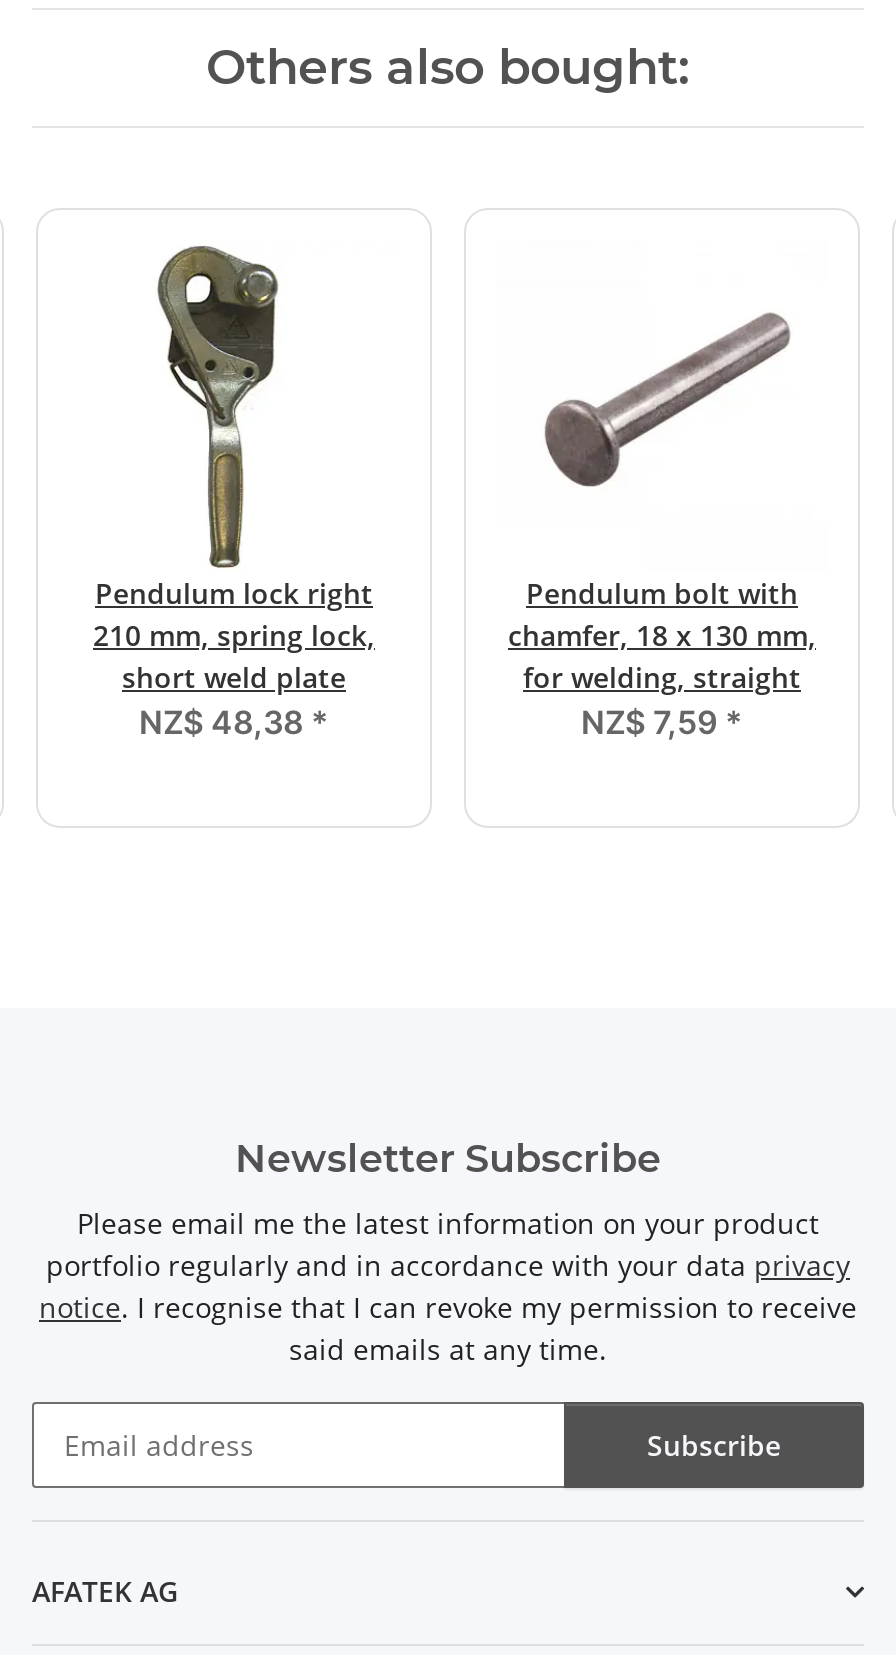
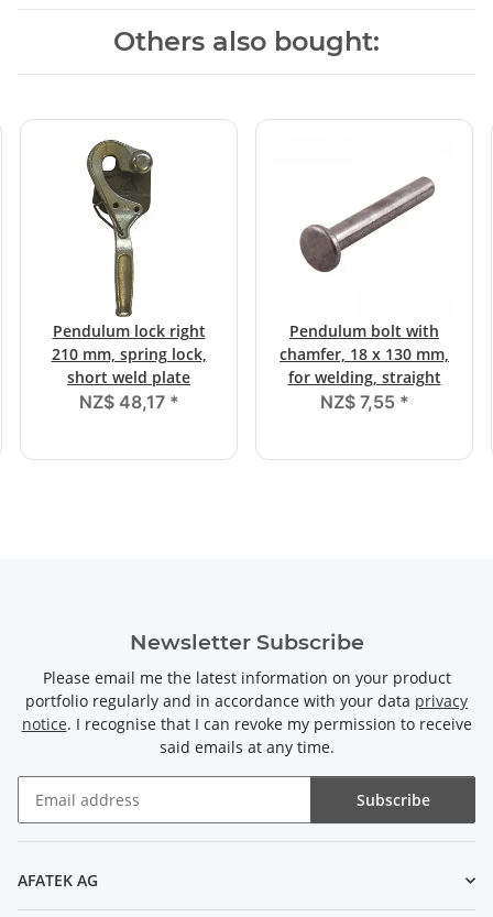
[139,703,329,743] NZ$ 48,38 * -> [79,391,179,413] NZ$ 48,17 *
[581,703,743,743] NZ$ 7,59 * -> [320,391,409,413] NZ$ 7,55 *

